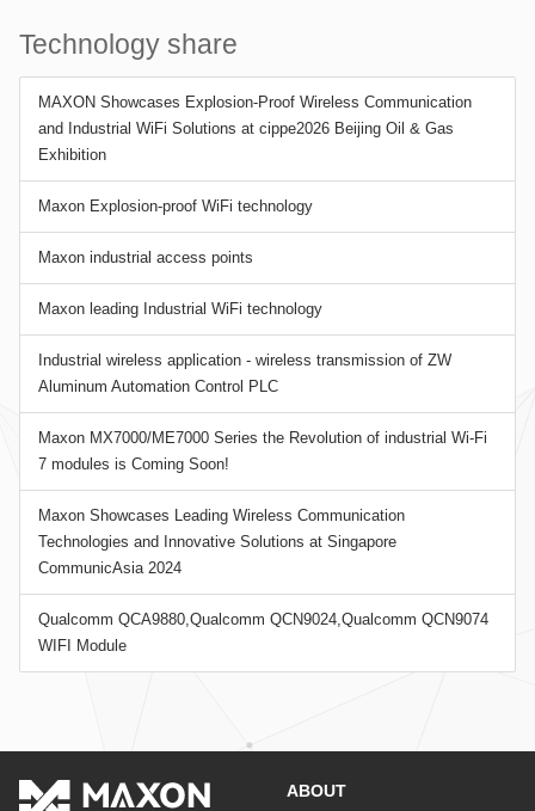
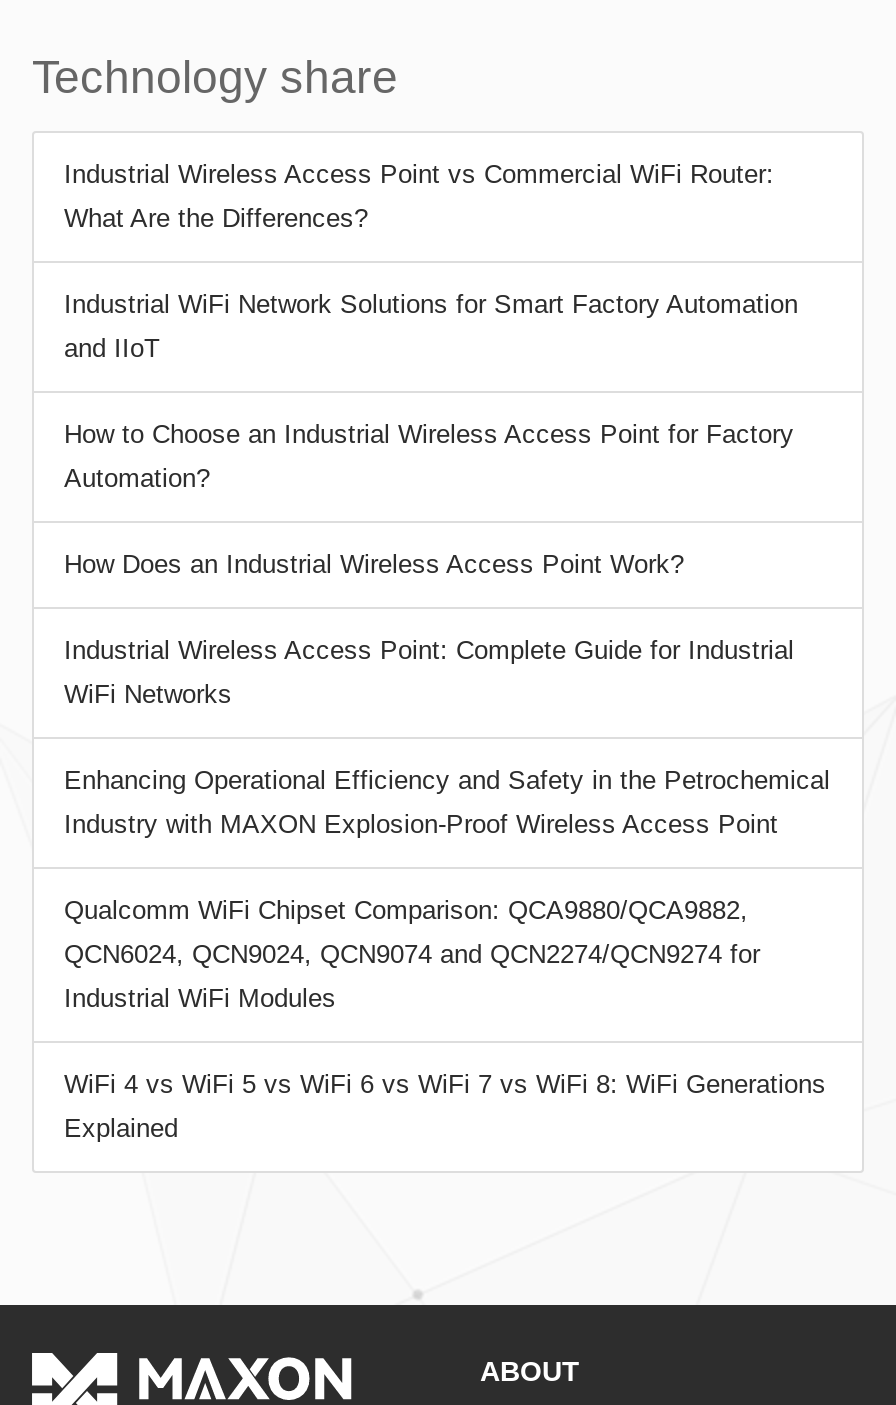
[38,93,488,654] MAXON Showcases Explosion-Proof Wireless Communication | and Industrial WiFi Solutions at cippe2026 Beijing Oil & Gas | Exhibition | Maxon Explosion-proof WiFi technology | Maxon industrial access points | Maxon leading Industrial WiFi technology | Industrial wireless application - wireless transmission of ZW | Aluminum Automation Control PLC | Maxon MX7000/ME7000 Series the Revolution of industrial Wi-Fi | 7 modules is Coming Soon! | Maxon Showcases Leading Wireless Communication | Technologies and Innovative Solutions at Singapore | CommunicAsia 2024 | Qualcomm QCA9880,Qualcomm QCN9024,Qualcomm QCN9074 | WIFI Module -> [64,158,830,1142] Industrial Wireless Access Point vs Commercial WiFi Router: | What Are the Differences? | Industrial WiFi Network Solutions for Smart Factory Automation | and IIoT | How to Choose an Industrial Wireless Access Point for Factory | Automation? | How Does an Industrial Wireless Access Point Work? | Industrial Wireless Access Point: Complete Guide for Industrial | WiFi Networks | Enhancing Operational Efficiency and Safety in the Petrochemical | Industry with MAXON Explosion-Proof Wireless Access Point | Qualcomm WiFi Chipset Comparison: QCA9880/QCA9882, | QCN6024, QCN9024, QCN9074 and QCN2274/QCN9274 for | Industrial WiFi Modules | WiFi 4 vs WiFi 5 vs WiFi 6 vs WiFi 7 vs WiFi 8: WiFi Generations | Explained

